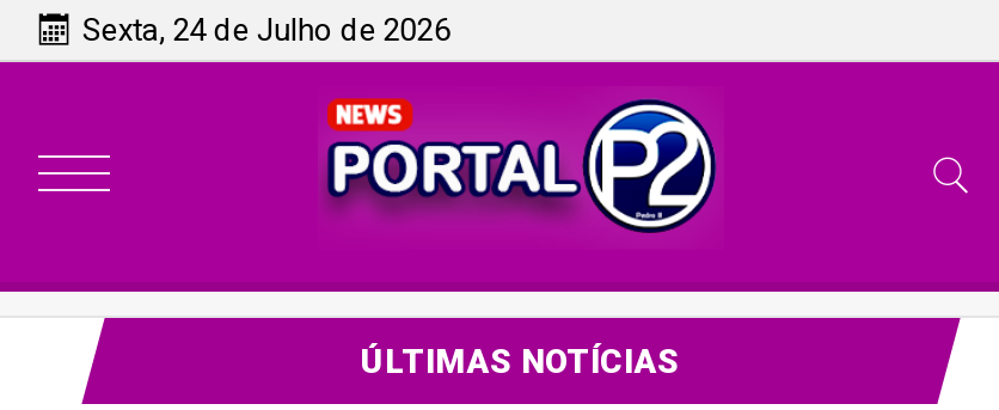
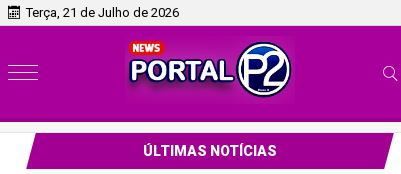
[82,12,450,48] Sexta, 24 de Julho de 2026 -> [26,5,179,20] Terça, 21 de Julho de 2026

